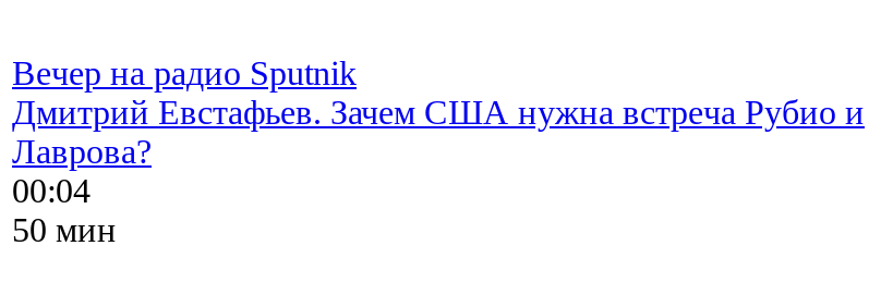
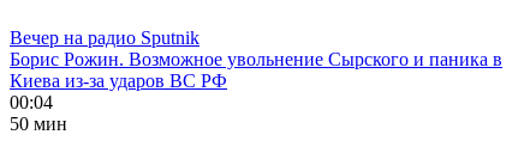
[12,94,865,170] Дмитрий Евстафьев. Зачем США нужна встреча Рубио и | Лаврова? -> [10,49,502,91] Борис Рожин. Возможное увольнение Сырского и паника в | Киева из-за ударов ВС РФ

